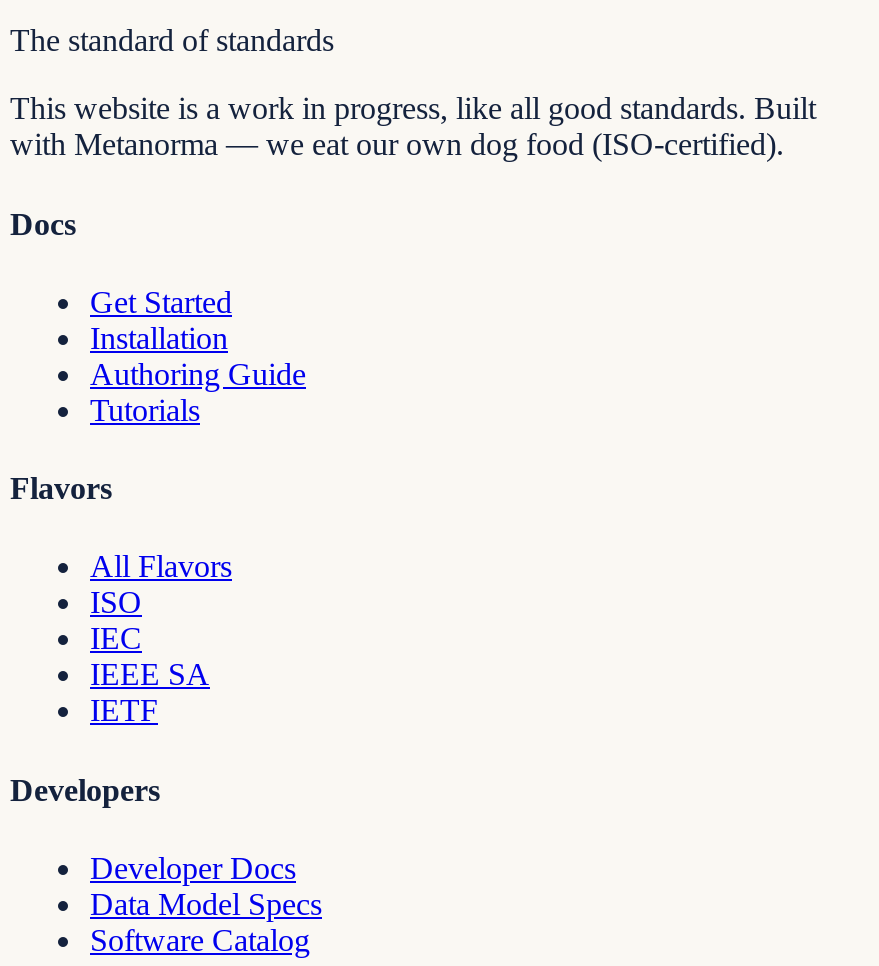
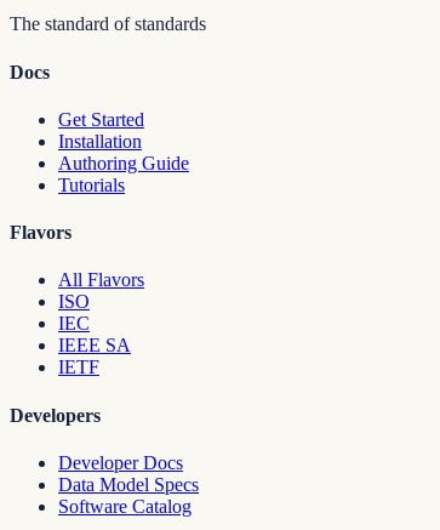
[10,91,816,161] This website is a work in progress, like all good standards. Built | with Metanorma — we eat our own dog food (ISO-certified). -> none

